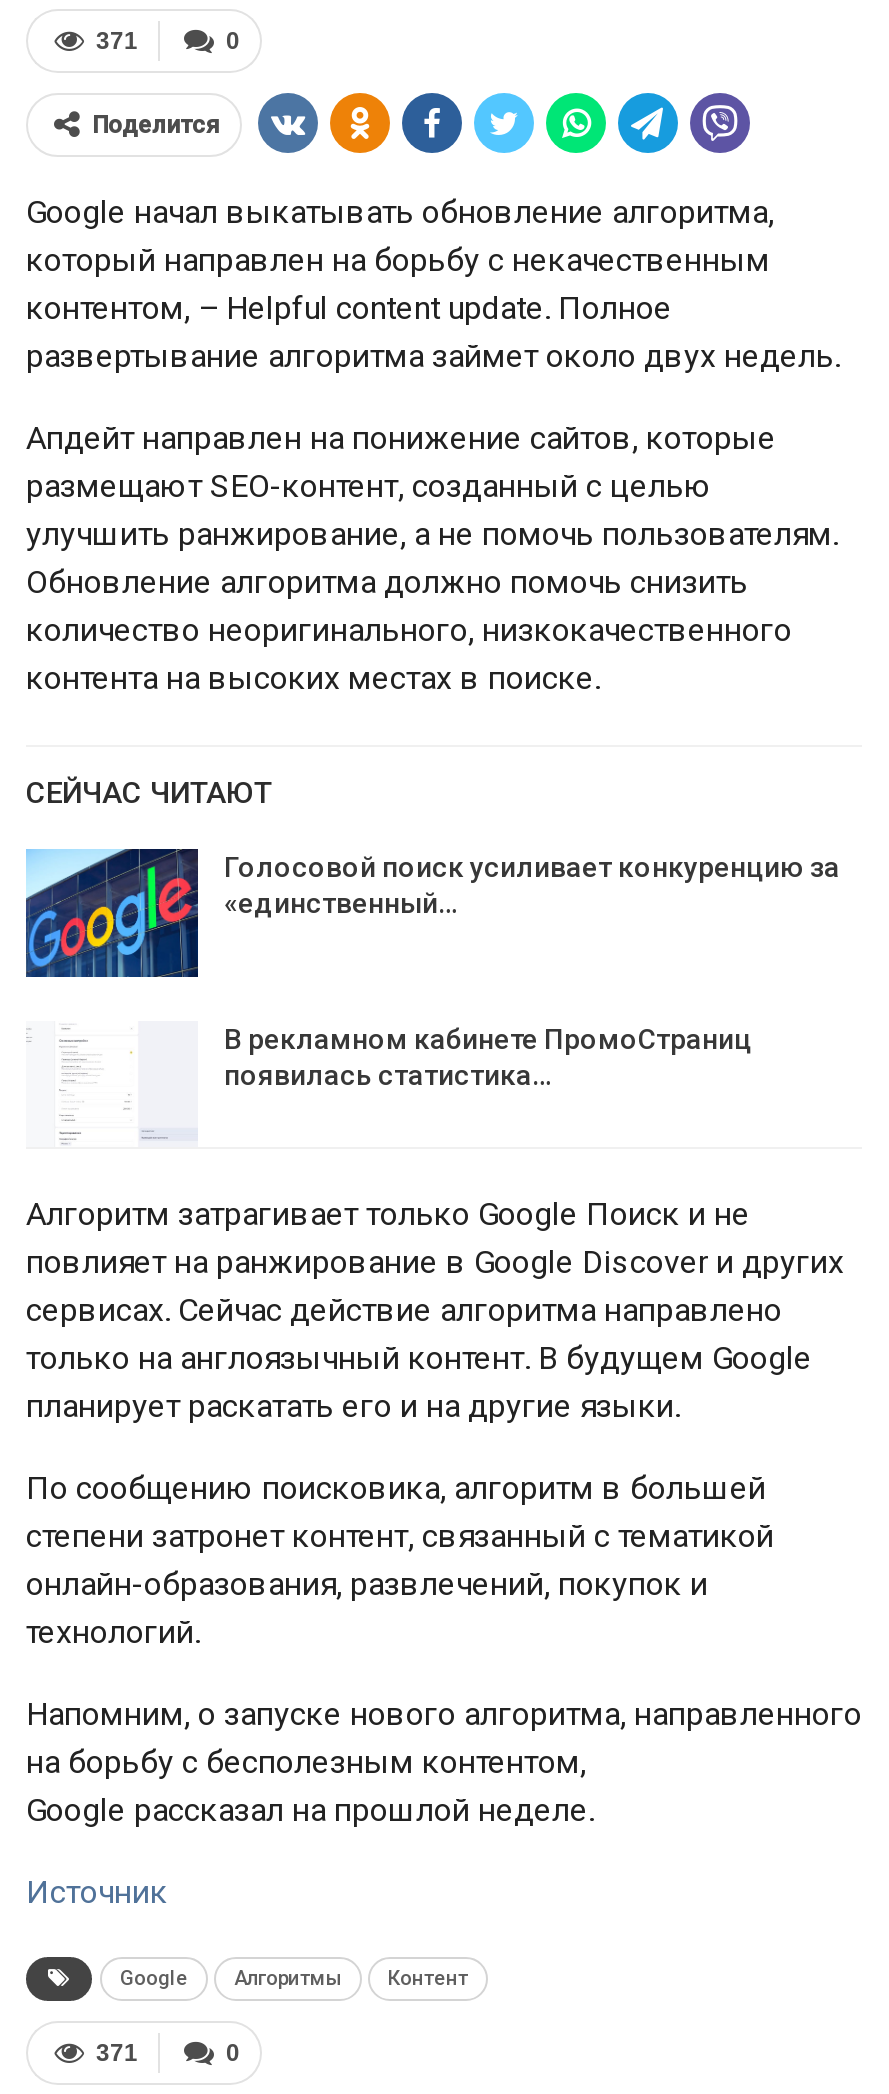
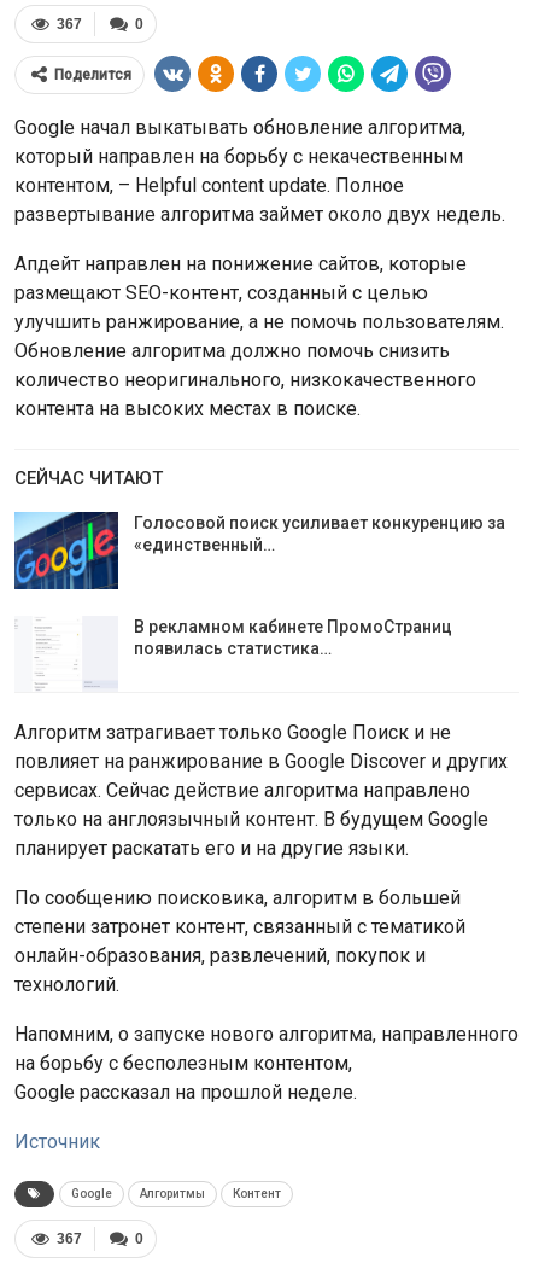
[96,27,138,55] 371 -> [57,16,82,33] 367
[96,2039,138,2067] 371 -> [57,1231,82,1248] 367

